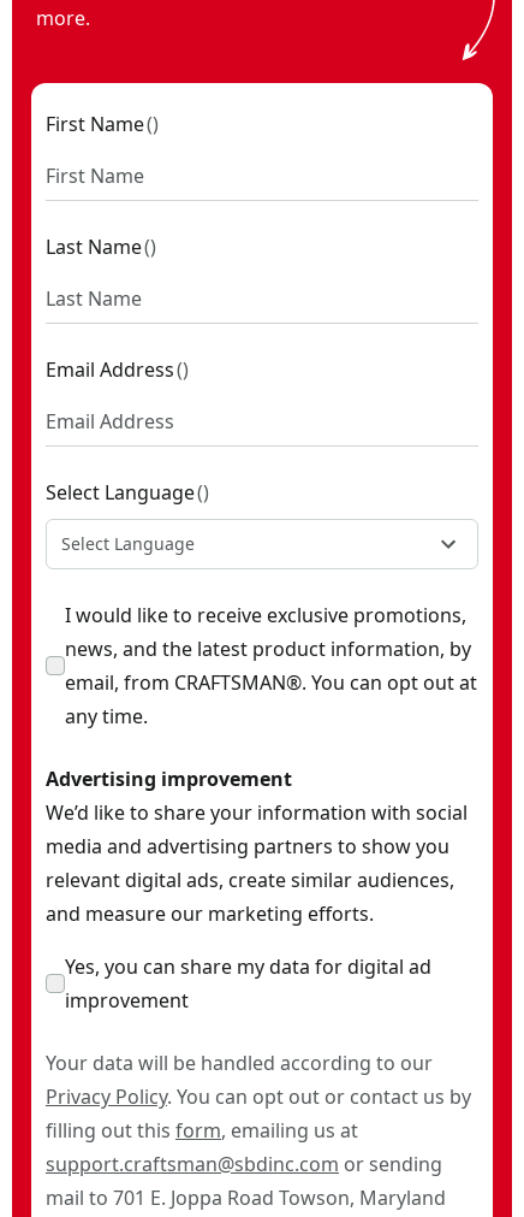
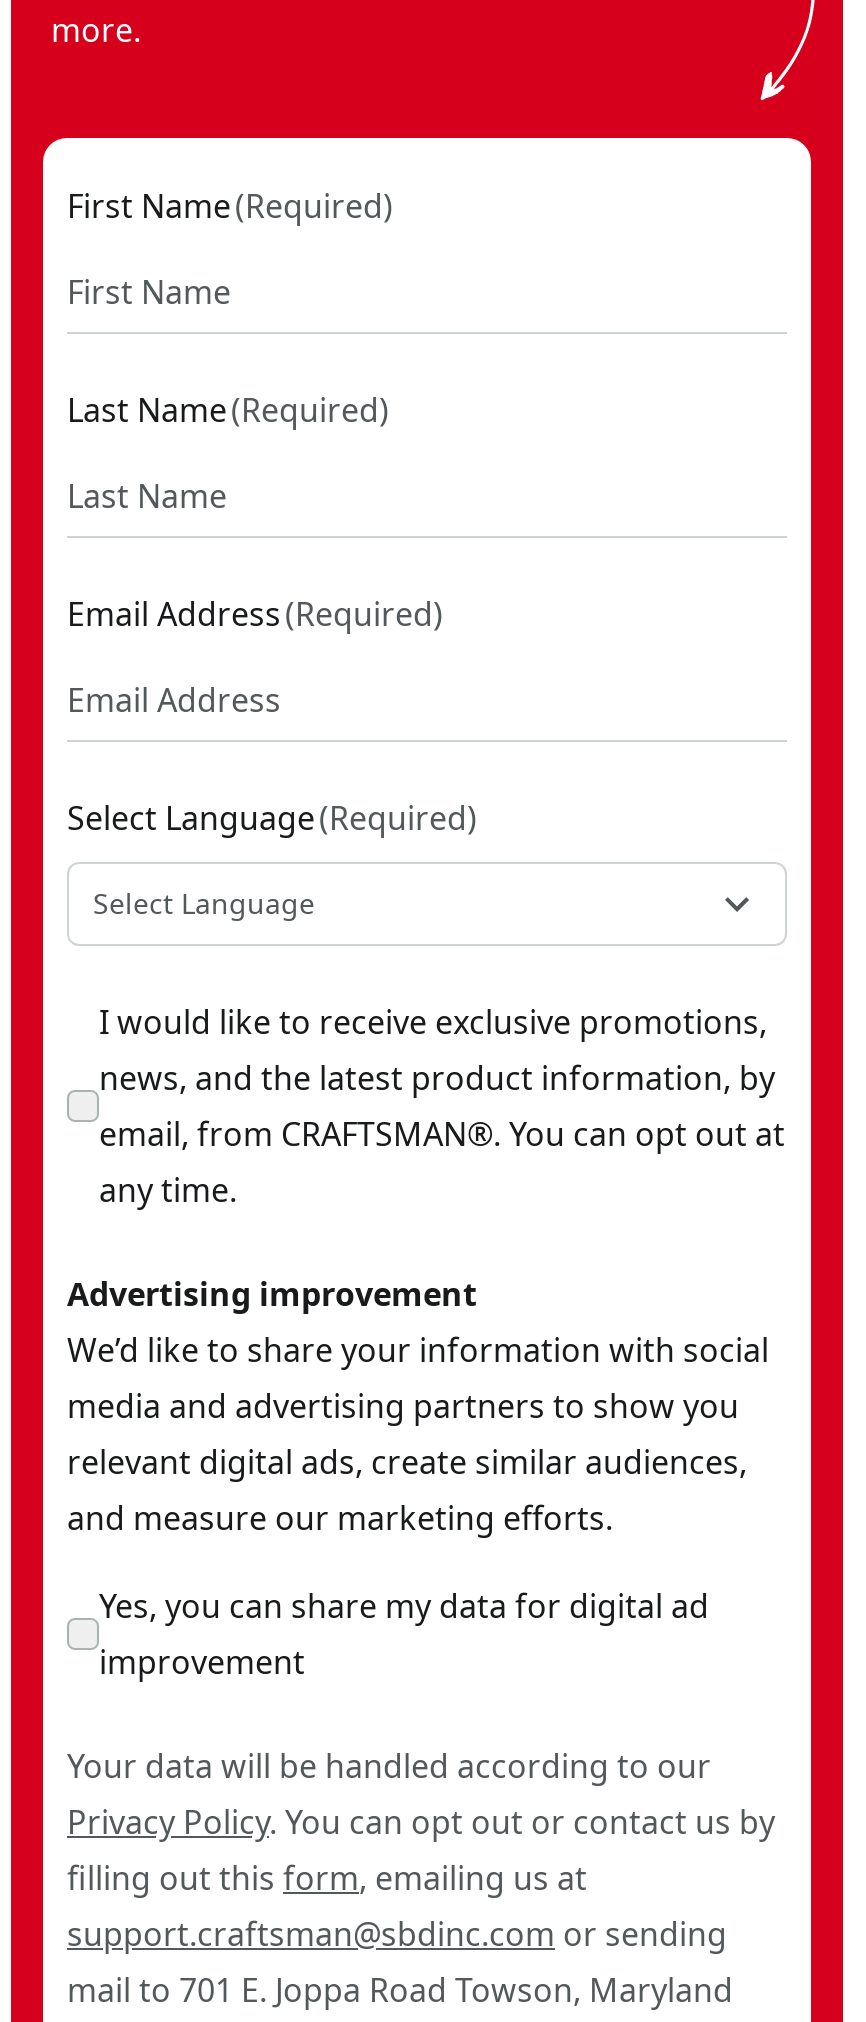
[46,111,159,137] First Name () -> [67,184,393,228] First Name (Required)
[46,234,156,260] Last Name () -> [67,388,389,432] Last Name (Required)
[46,356,189,383] Email Address () -> [67,592,443,636] Email Address (Required)
[46,479,209,506] Select Language () -> [67,796,477,840] Select Language (Required)

